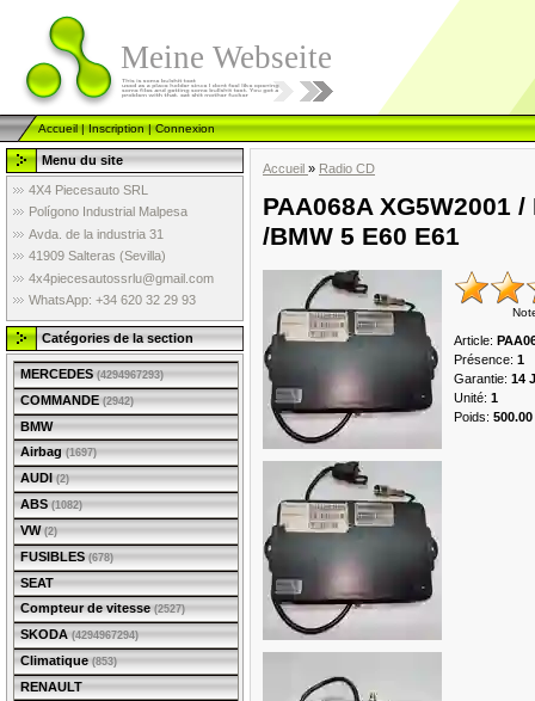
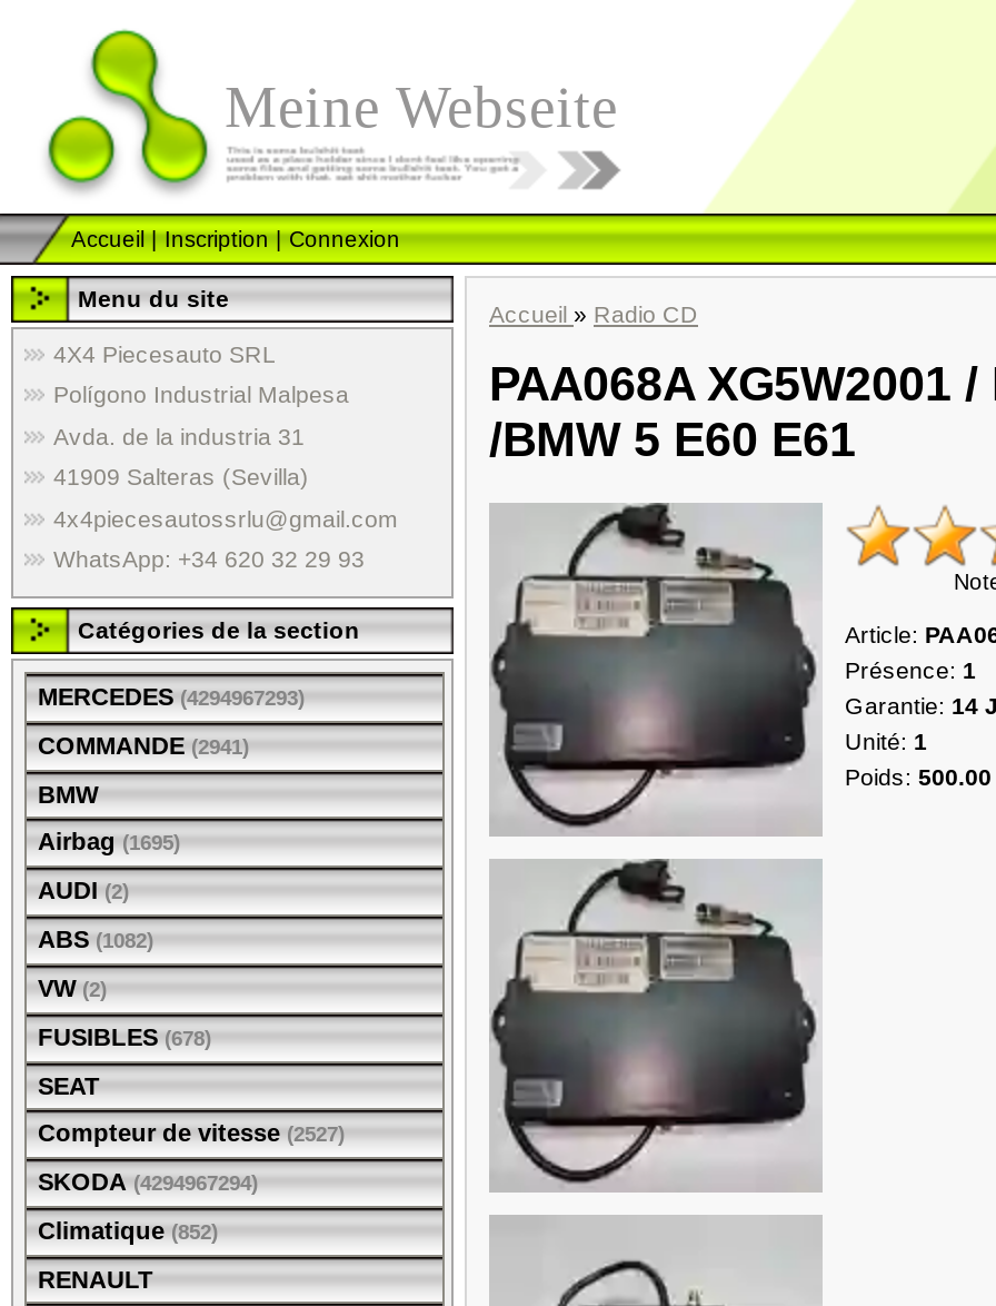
[20,393,134,407] COMMANDE (2942) -> [38,732,249,759] COMMANDE (2941)
[20,444,97,459] Airbag (1697) -> [38,828,180,854] Airbag (1695)
[20,653,117,668] Climatique (853) -> [38,1217,218,1244] Climatique (852)

